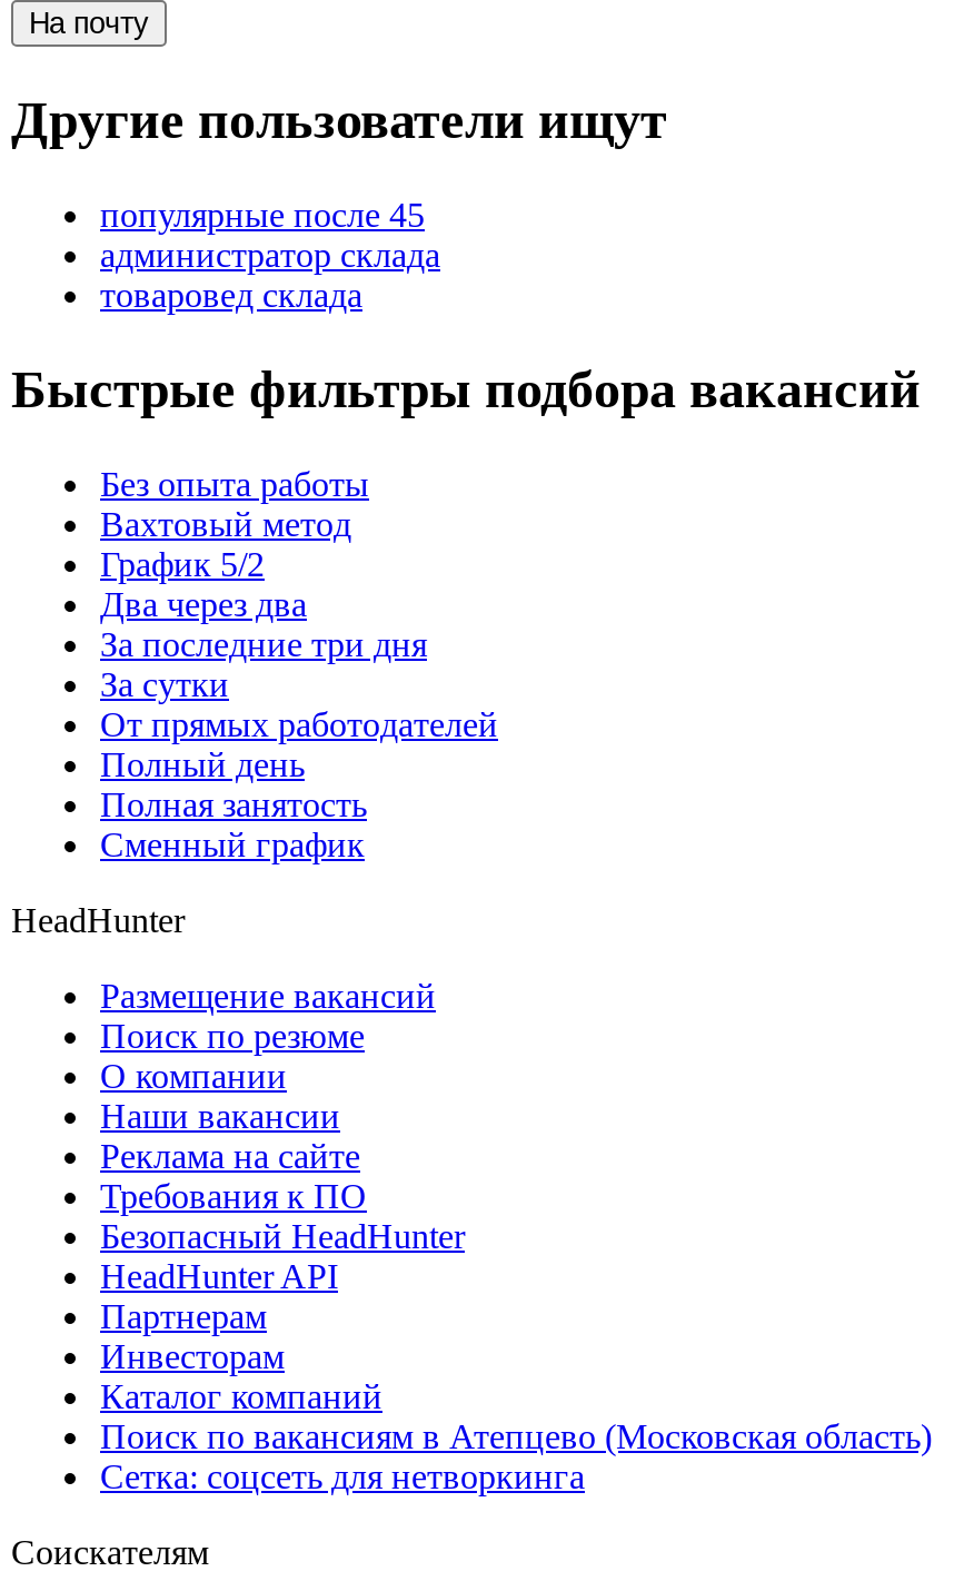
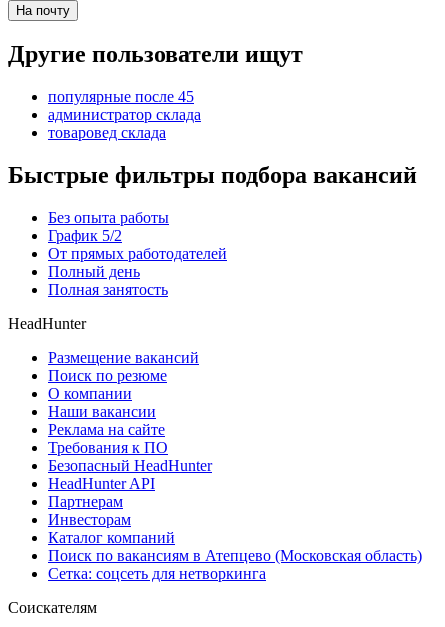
[100,505,351,543] Вахтовый метод -> none
[100,585,427,703] Два через два | За последние три дня | За сутки -> none
[100,825,365,863] Сменный график -> none

